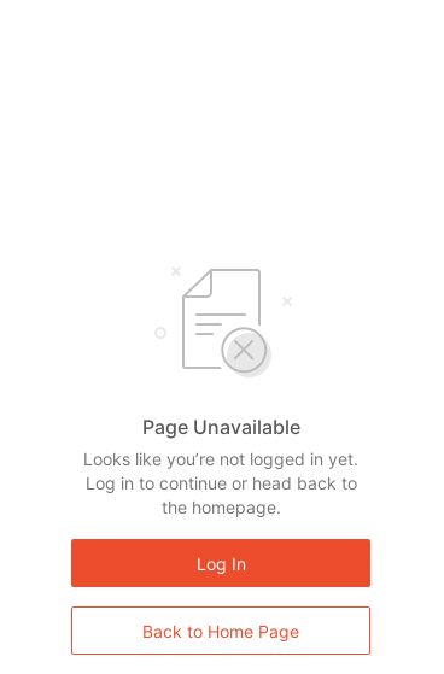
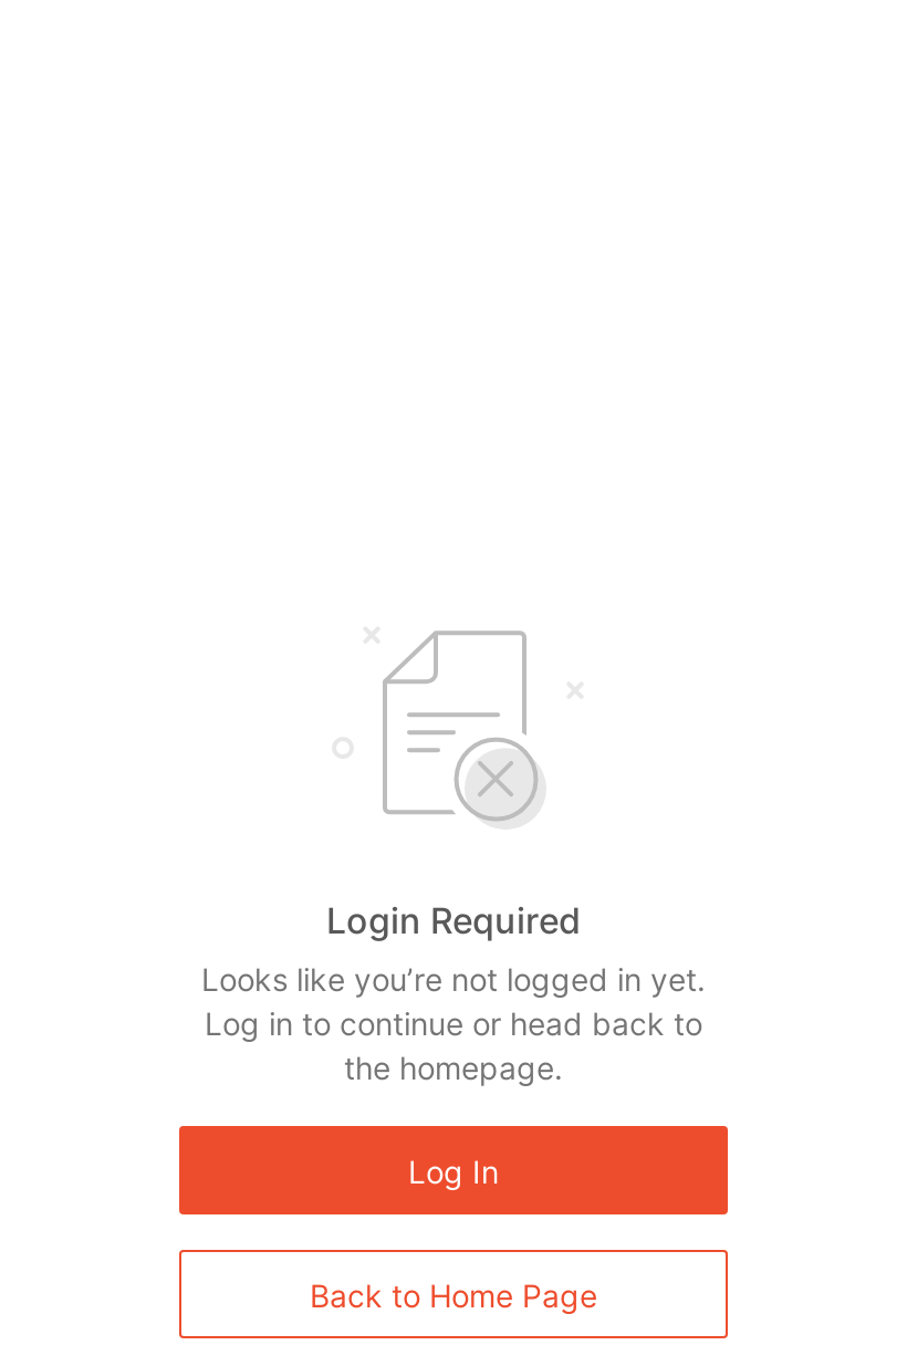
[142,415,300,439] Page Unavailable -> [326,898,581,942] Login Required

